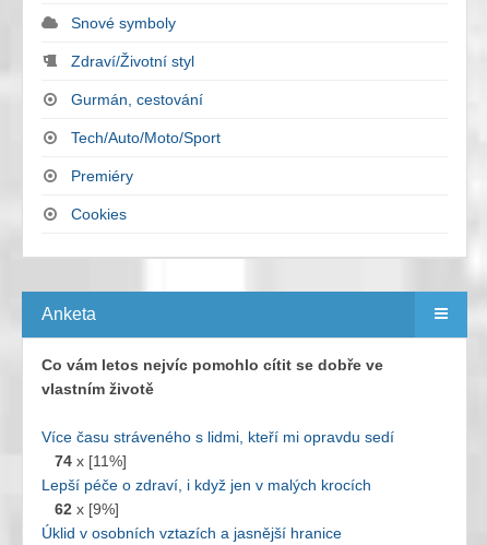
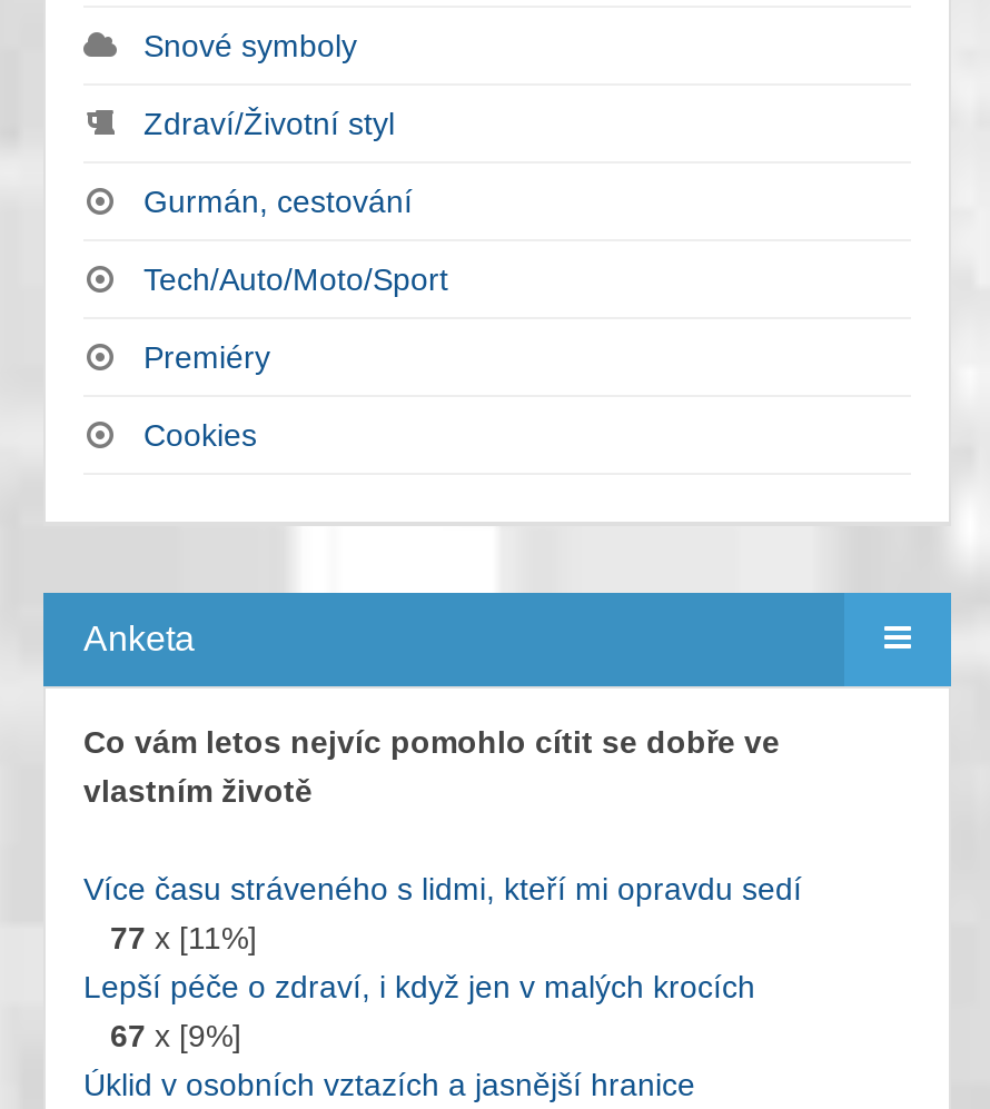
[55,452,127,469] 74 x [11%] -> [110,919,257,955] 77 x [11%]
[55,500,119,517] 62 x [9%] -> [110,1017,241,1053] 67 x [9%]

